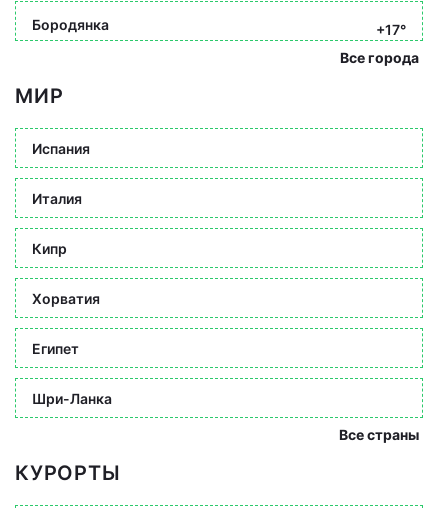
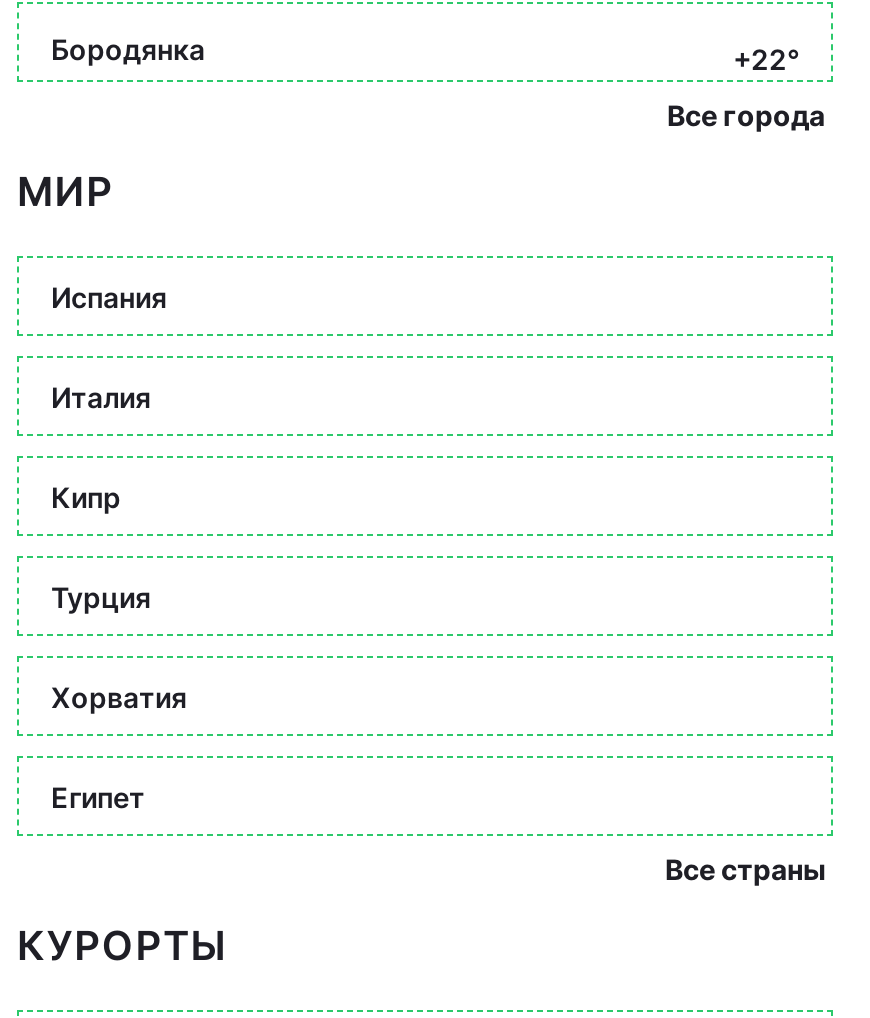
[376,21,406,38] +17° -> [733,42,799,76] +22°
none -> [51,579,151,613] Турция
moved [32,289,100,356] -> [51,679,187,813]: Хорватия | Египет
[32,389,112,406] Шри-Ланка -> none

